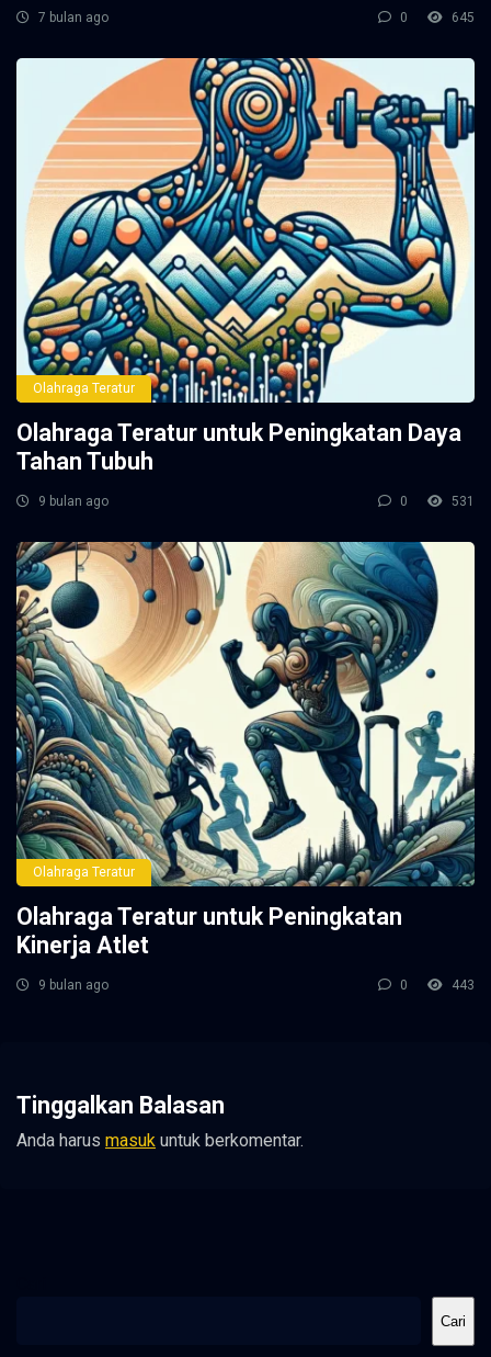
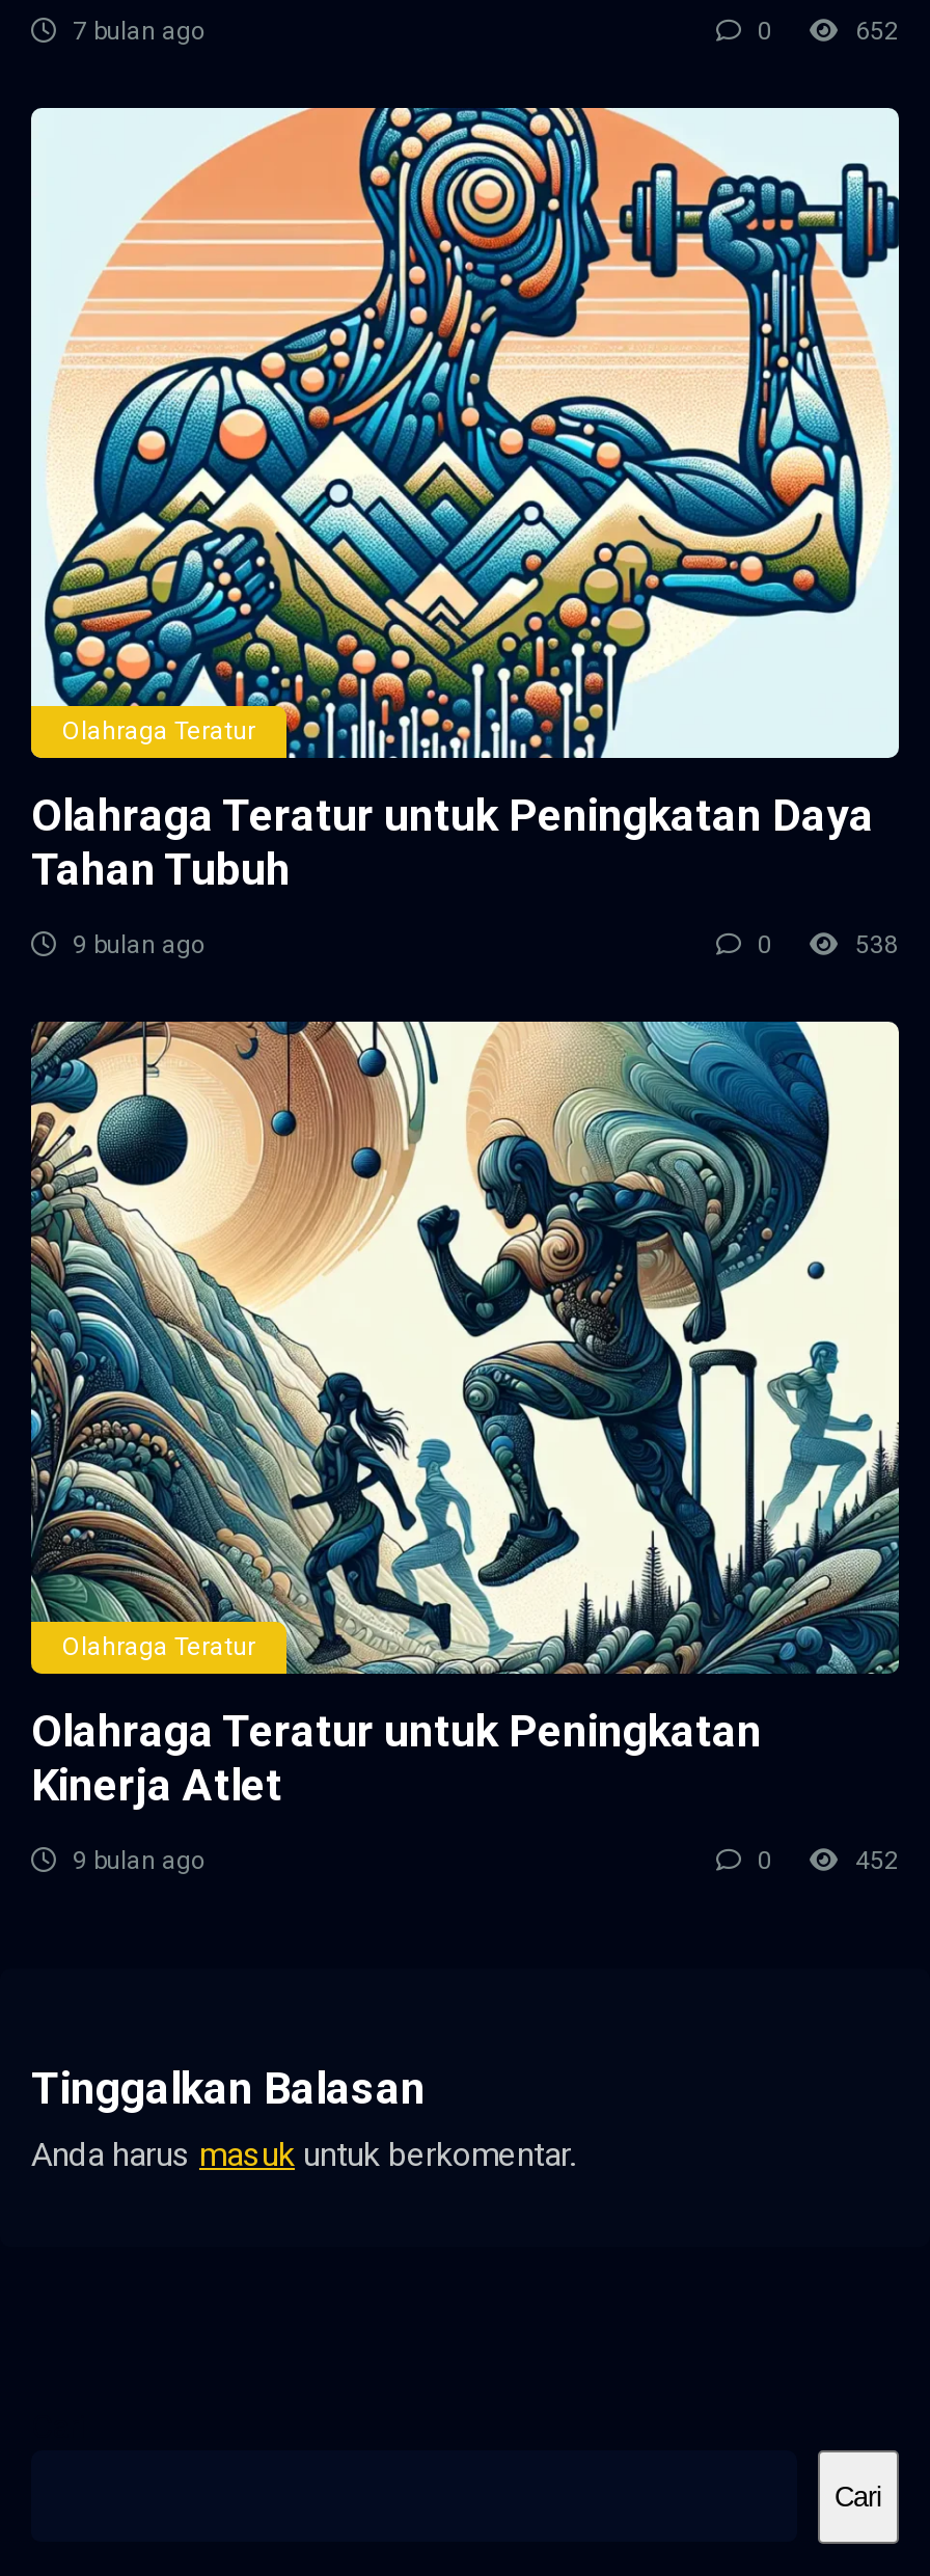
[448,10,475,25] 645 -> [849,16,899,45] 652
[448,494,475,509] 531 -> [849,930,899,959] 538
[448,977,475,993] 443 -> [849,1845,899,1874] 452

